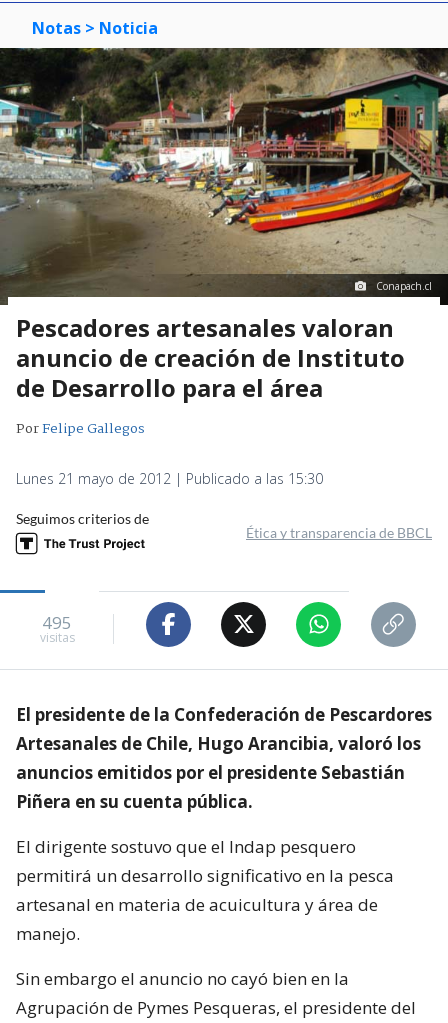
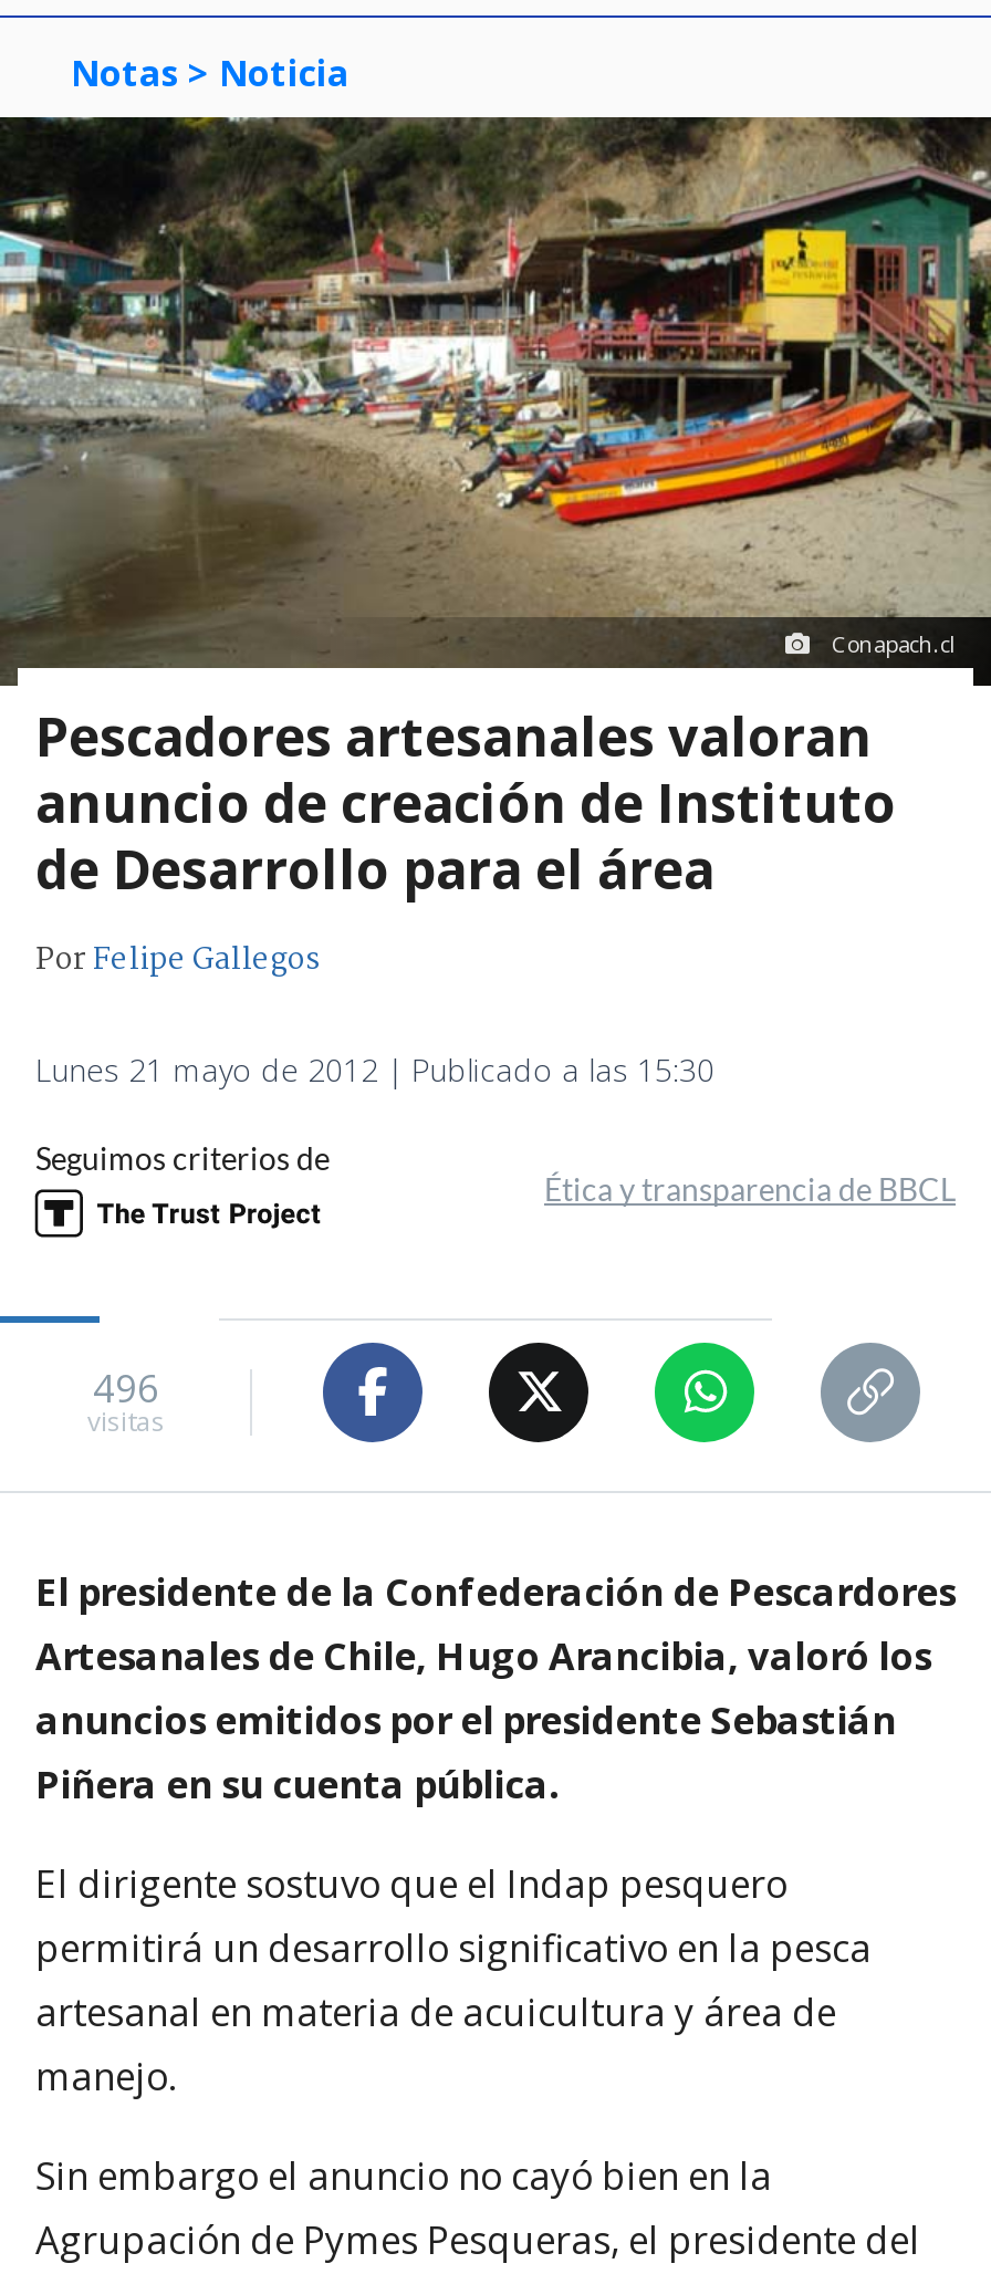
[42,611,72,634] 495 -> [93,1363,159,1414] 496

